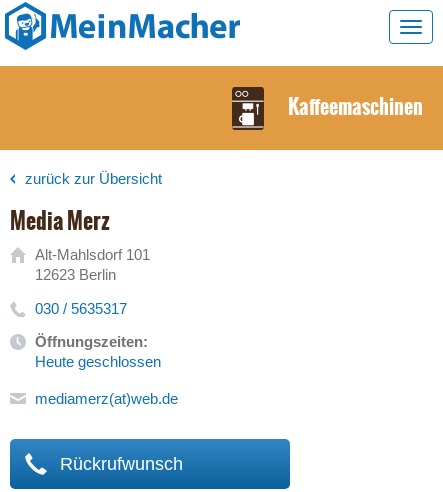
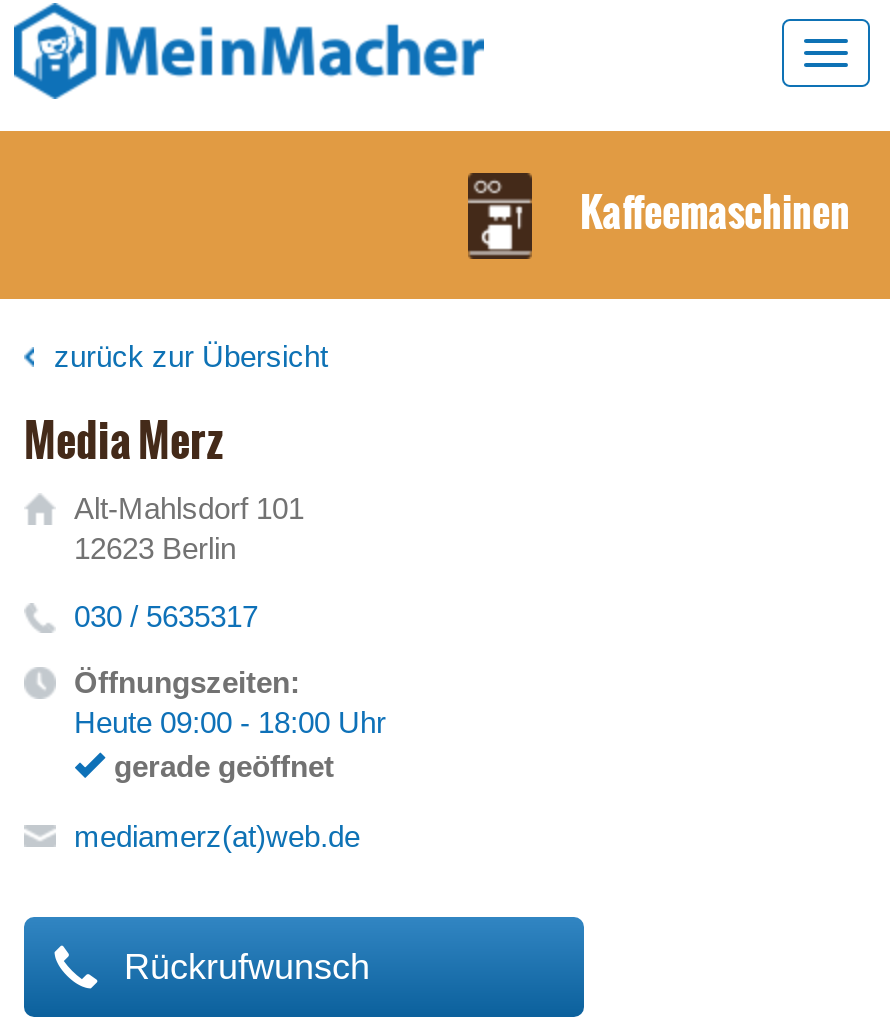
[35,353,161,370] Heute geschlossen -> [74,705,386,783] Heute 09:00 - 18:00 Uhr | gerade geöffnet

